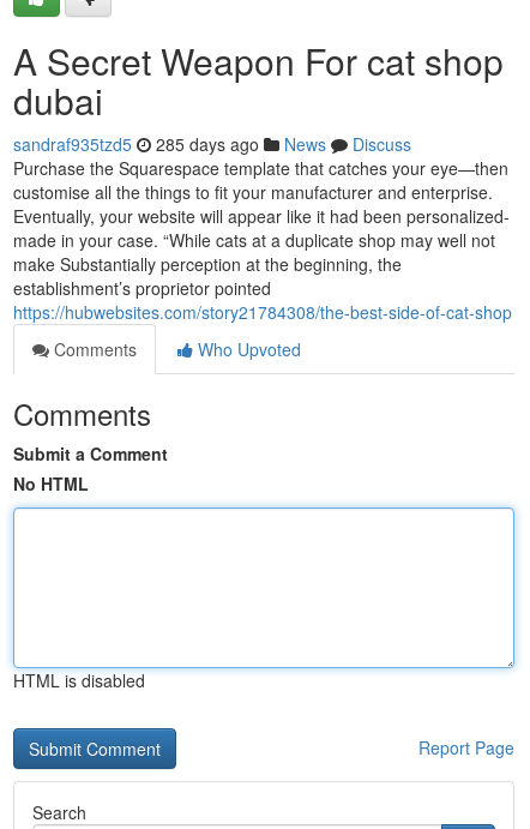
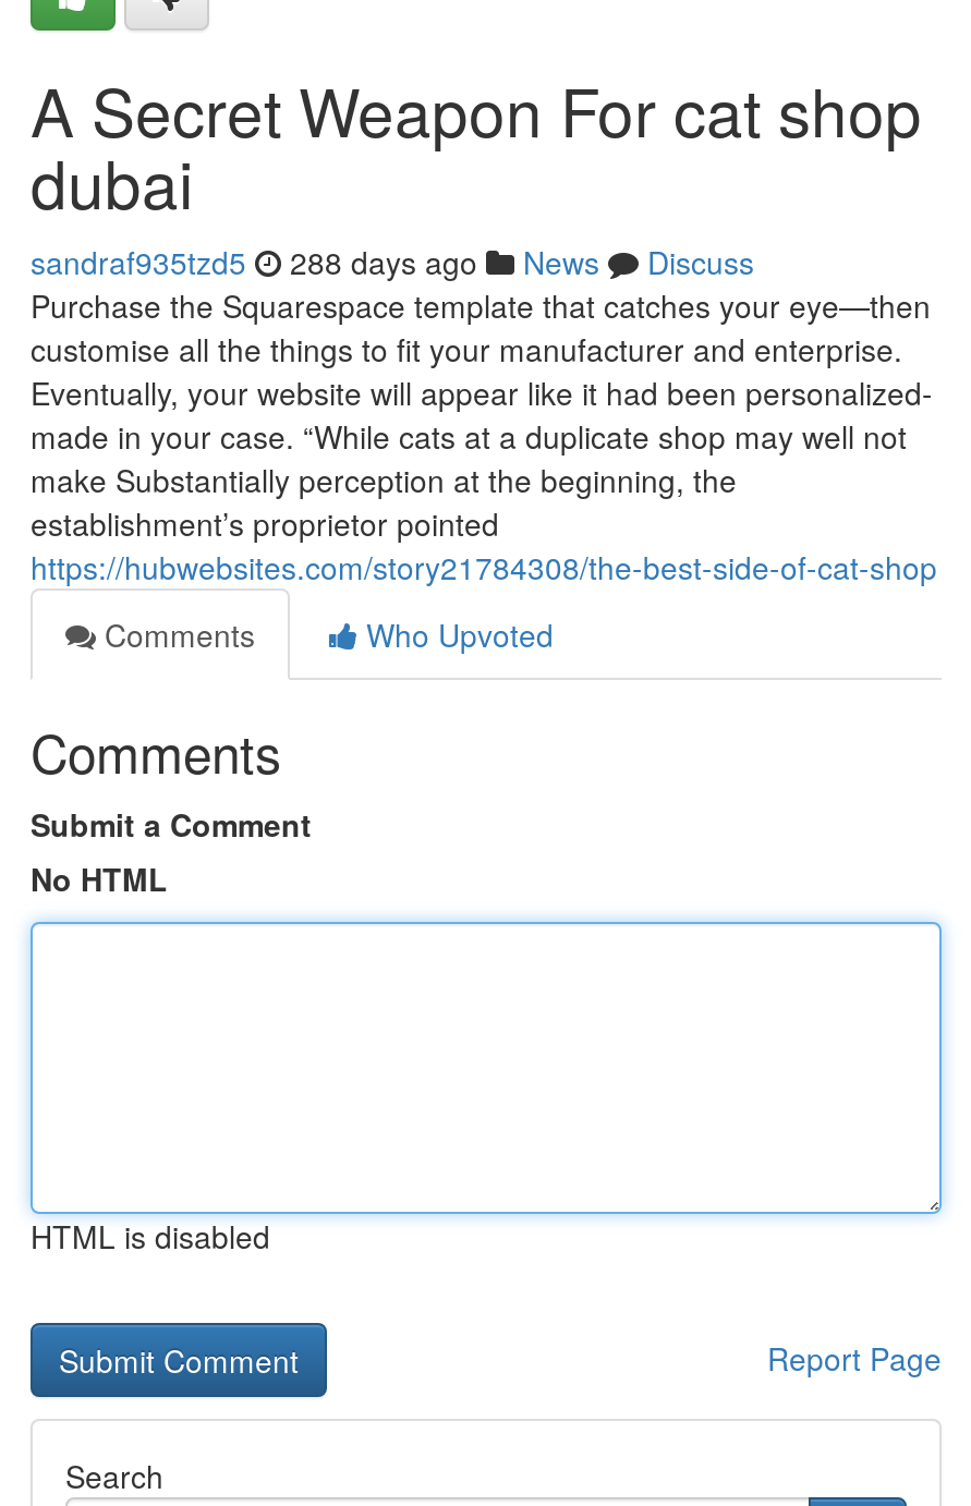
[13,132,411,156] sandraf935tzd5 285 days ago News Discuss -> [31,240,754,283] sandraf935tzd5 288 days ago News Discuss

